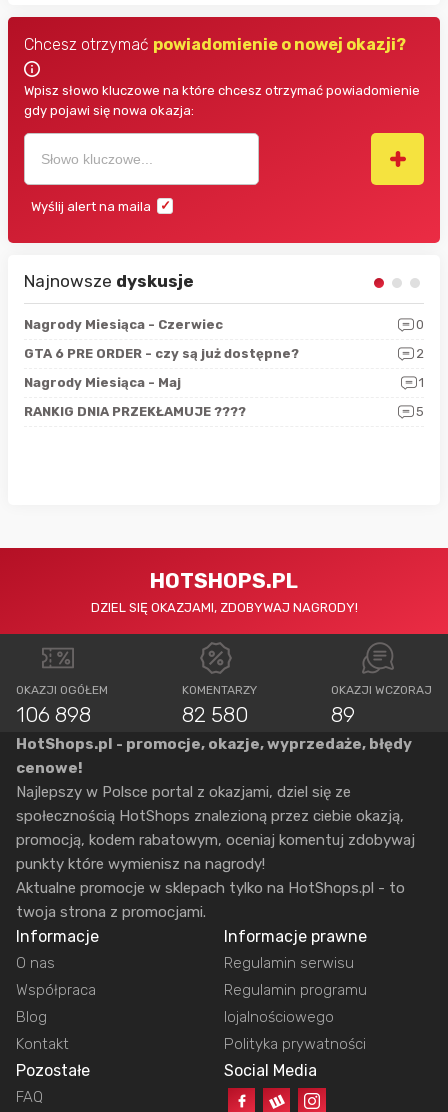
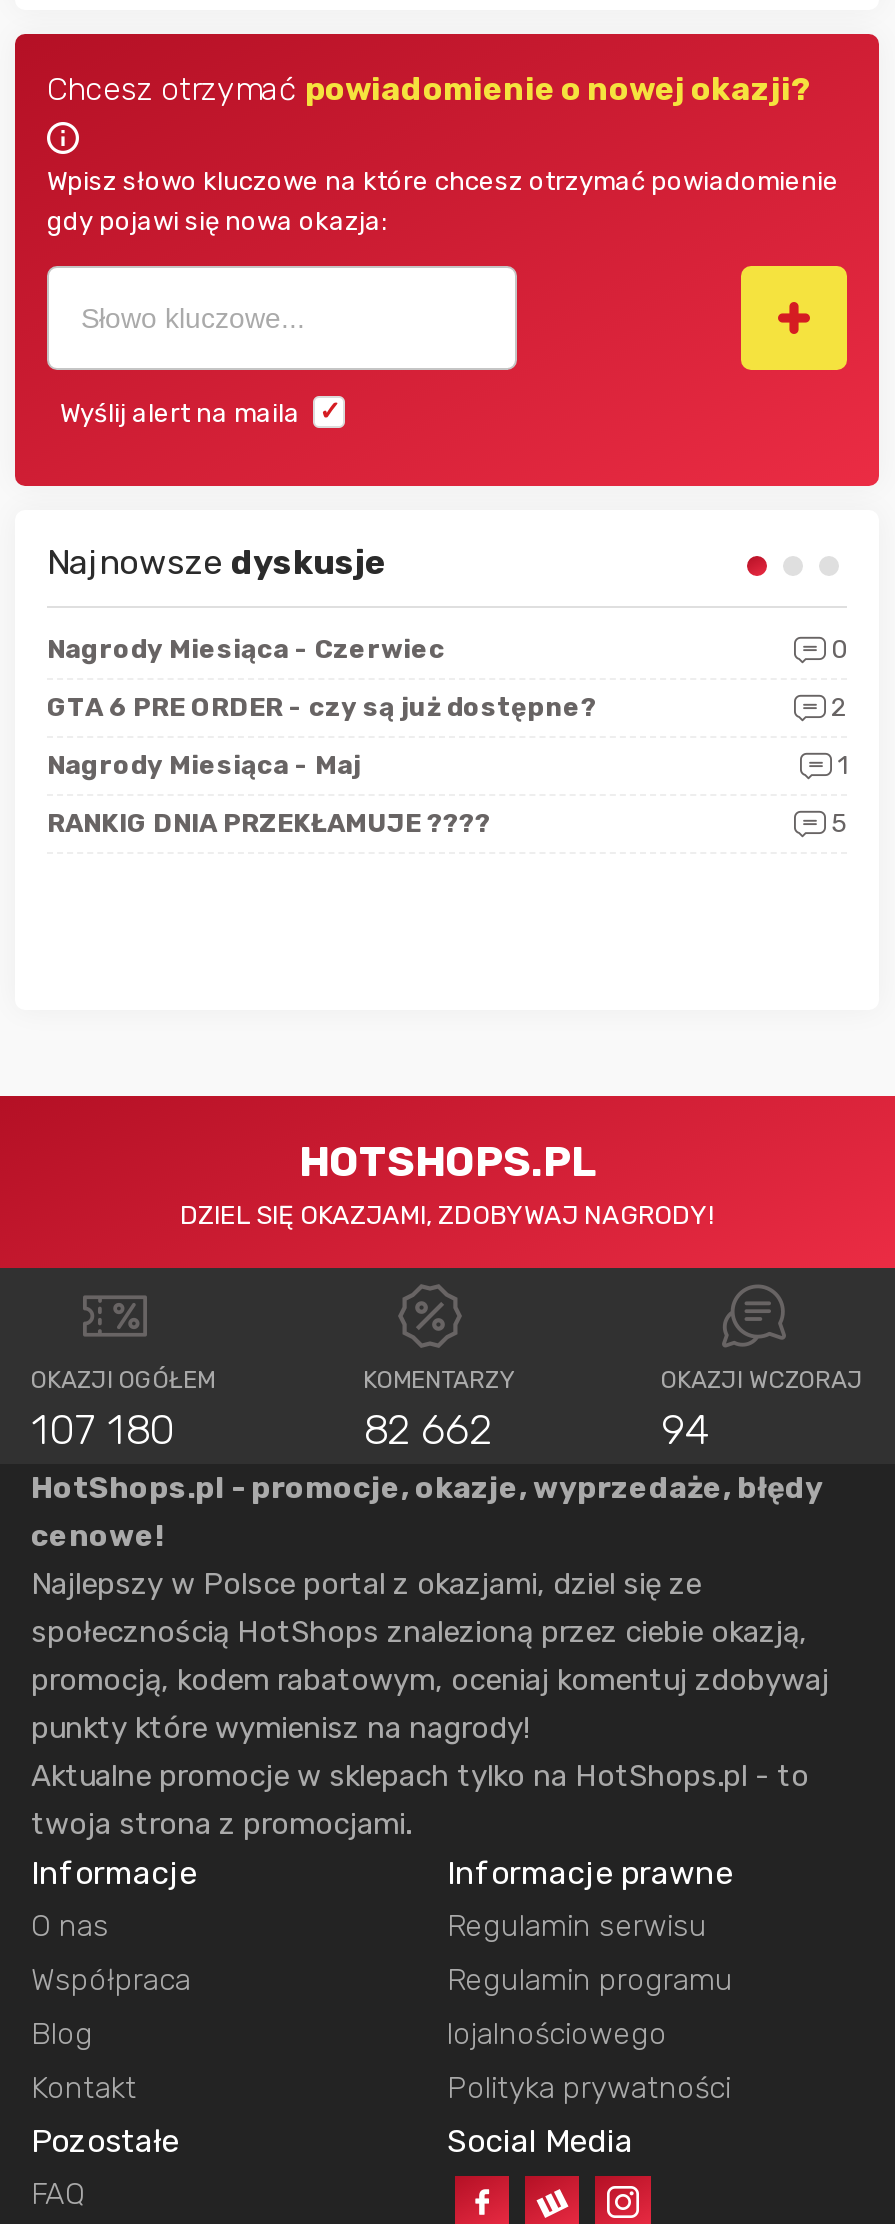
[16,701,91,726] 106 898 -> [31,1403,175,1453] 107 180
[182,701,248,726] 82 580 -> [363,1403,493,1453] 82 662
[331,701,355,726] 89 -> [661,1403,709,1453] 94

